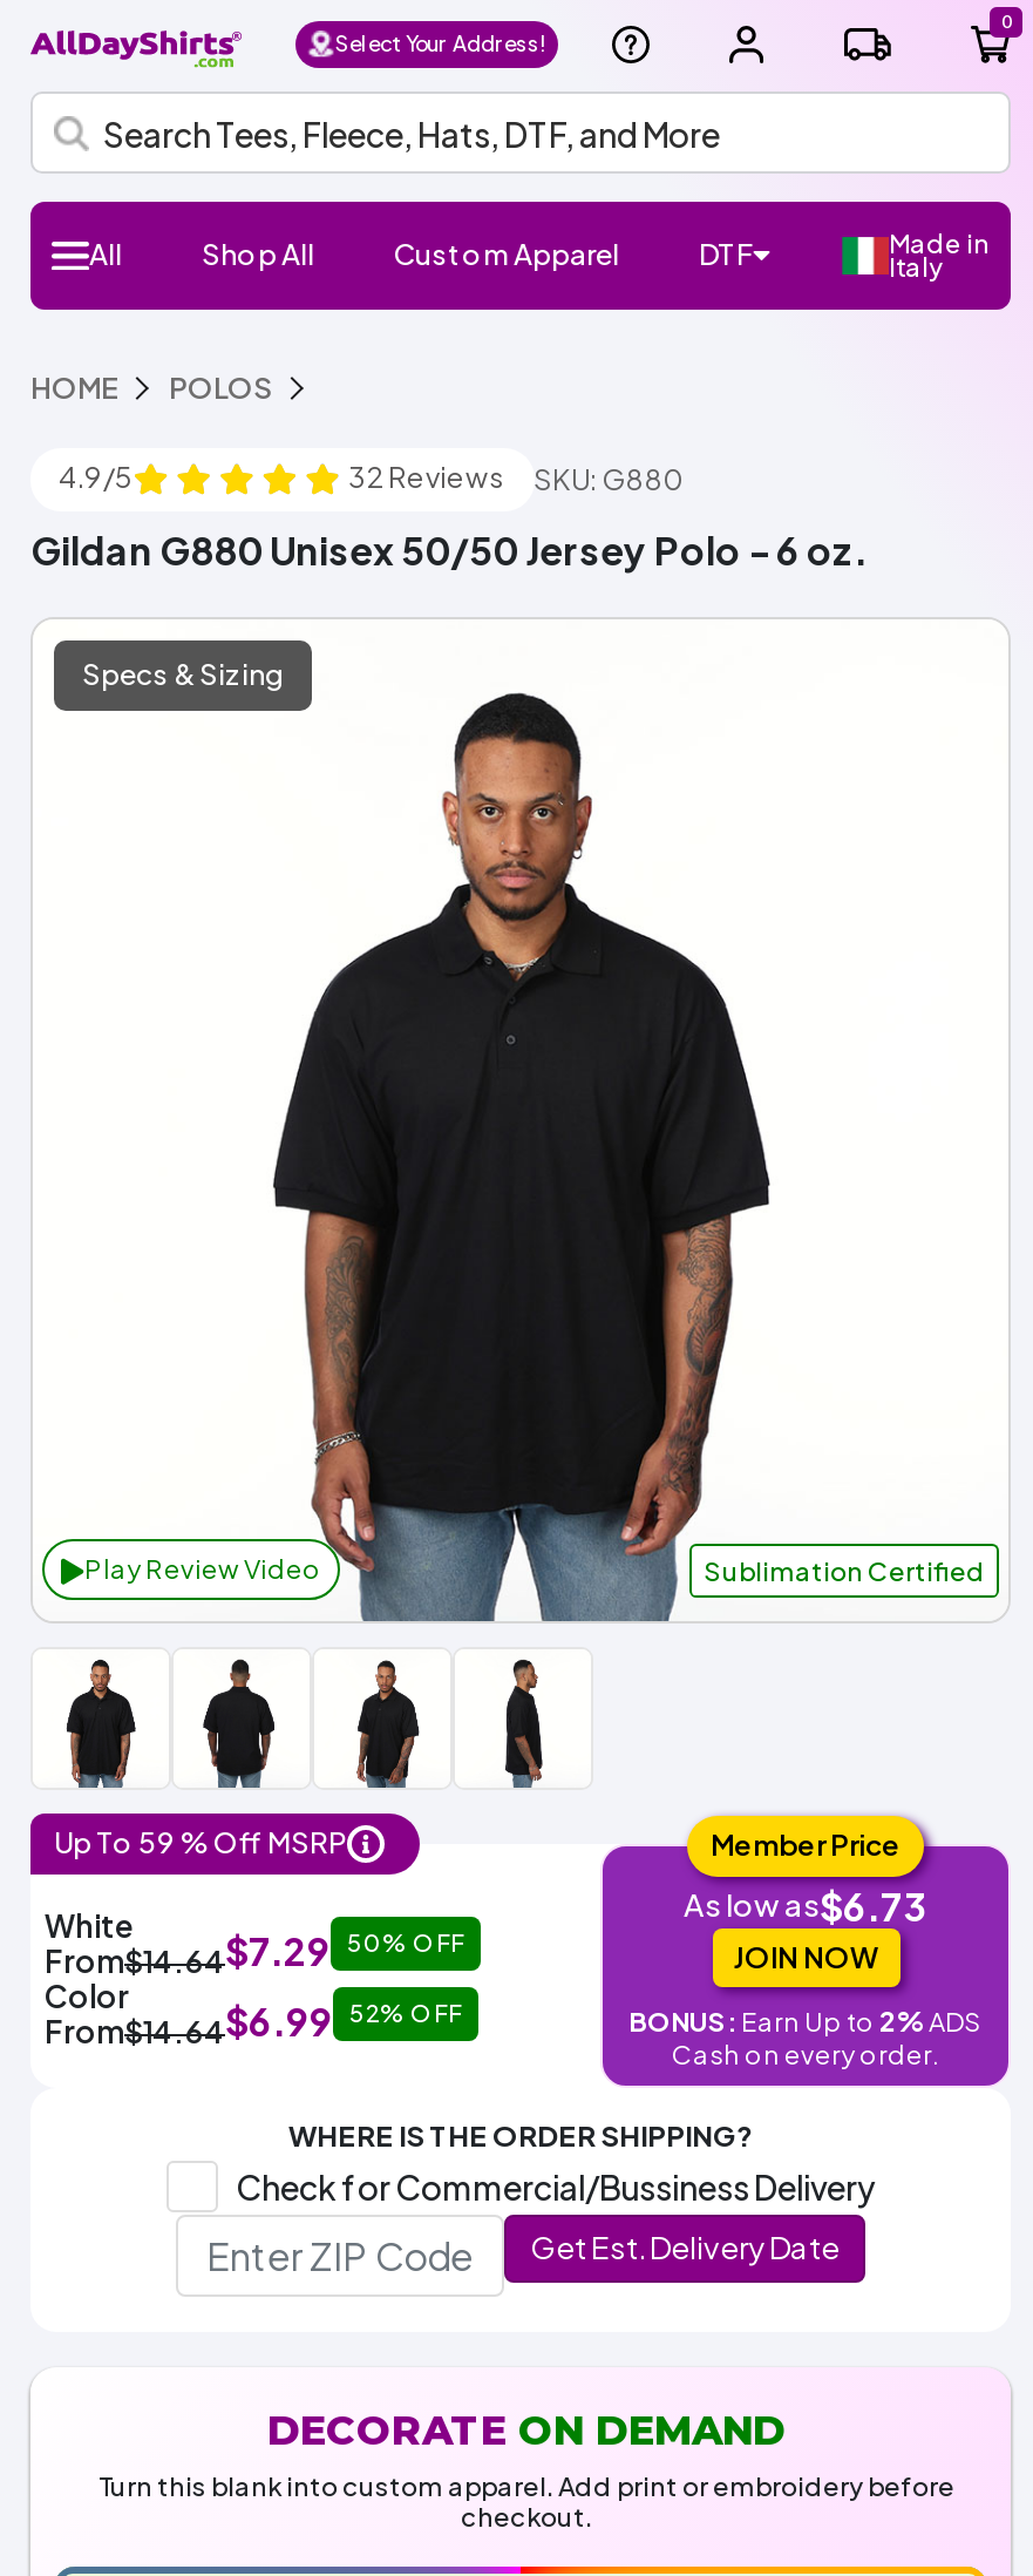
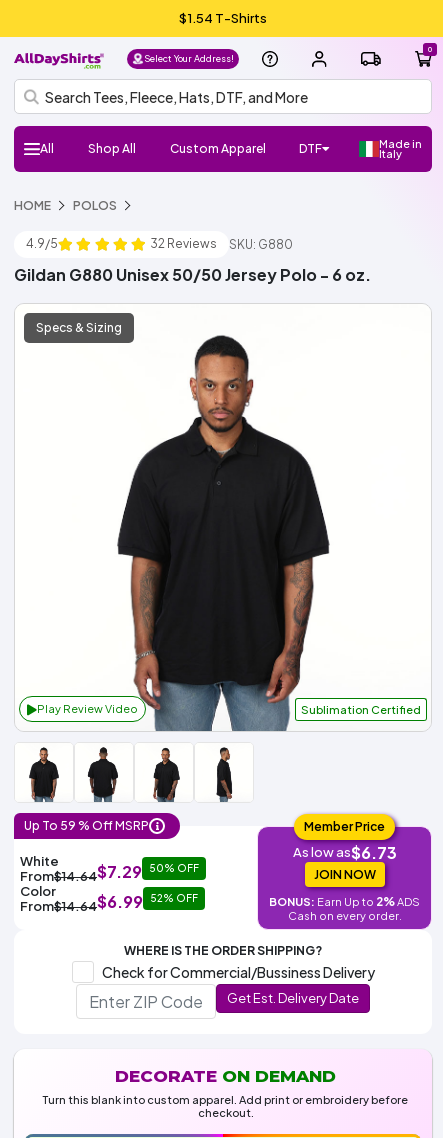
none -> [179,10,267,26] $1.54 T-Shirts

